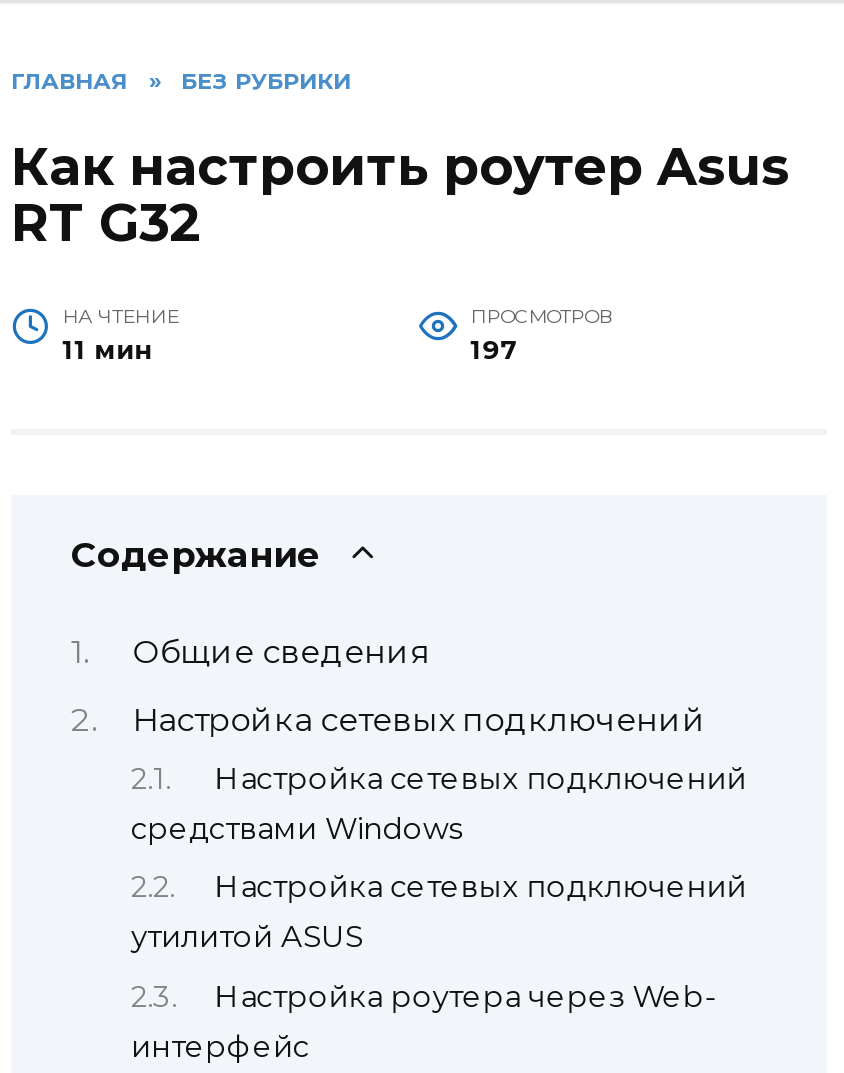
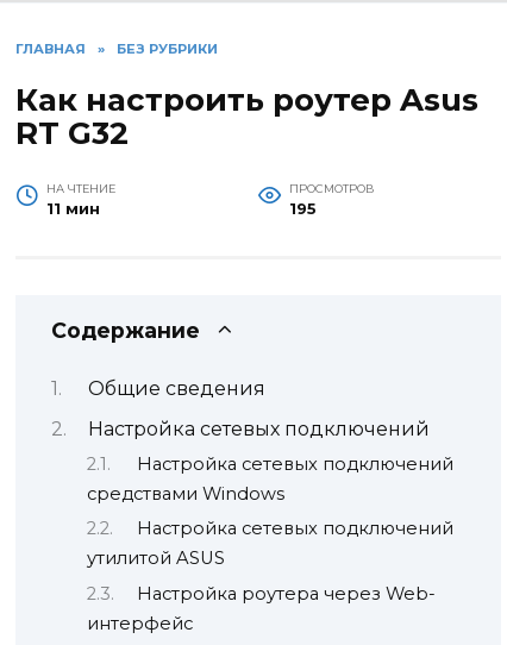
[470,335,518,365] 197 -> [289,200,316,218] 195

